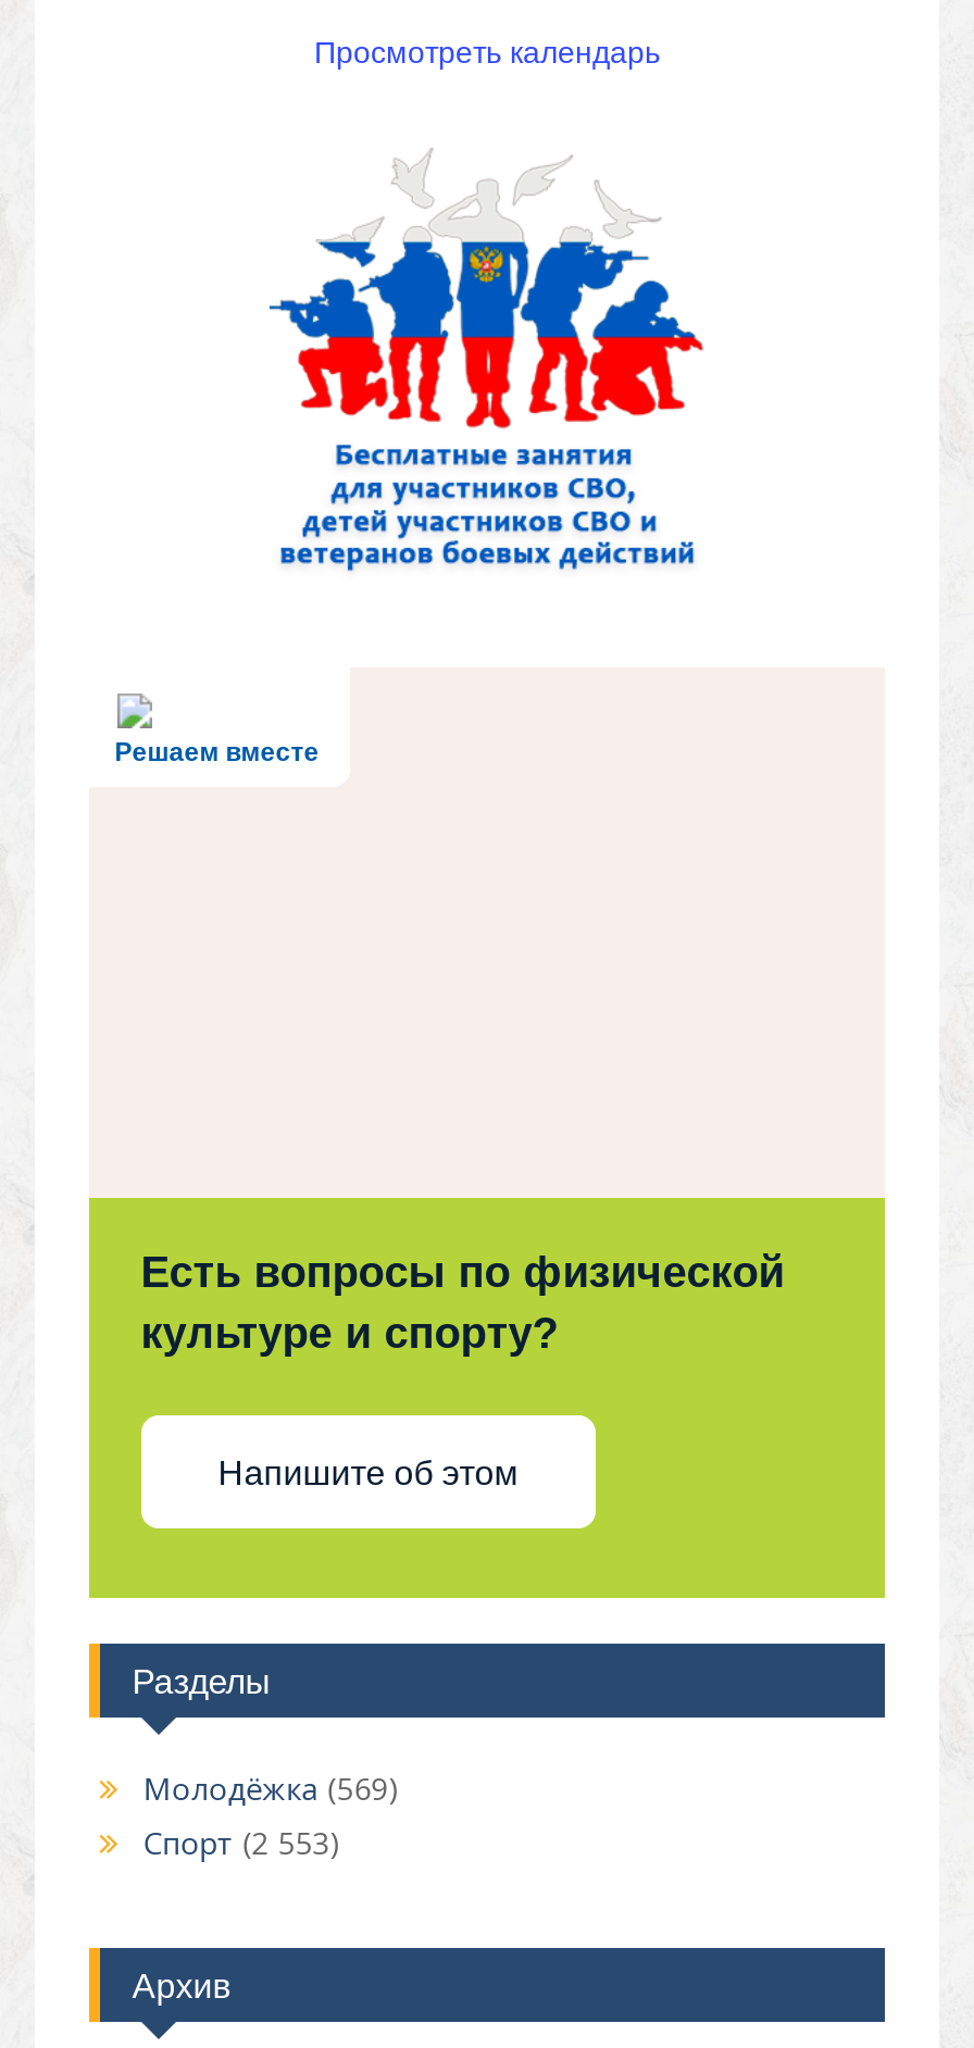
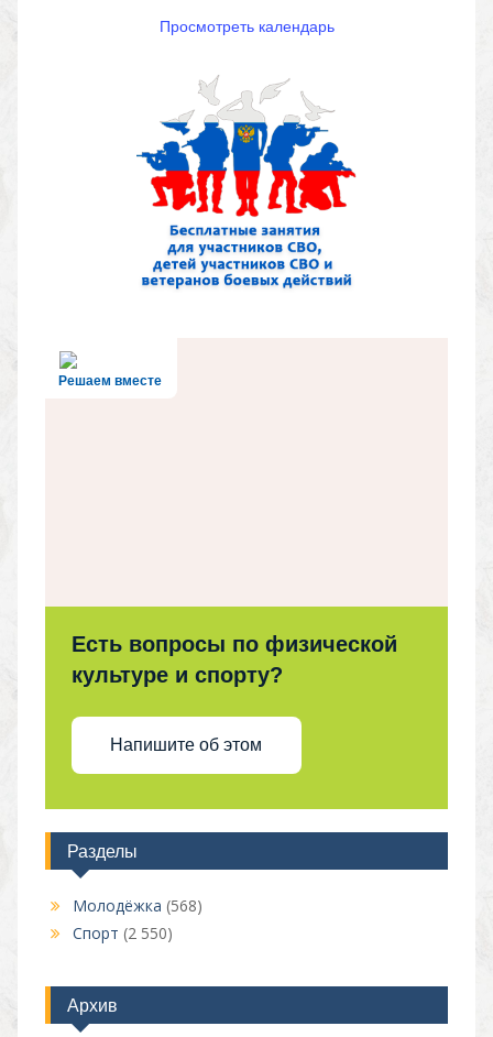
[143,1768,399,1809] Молодёжка (569) -> [72,895,202,916] Молодёжка (568)
[143,1822,341,1863] Спорт (2 553) -> [72,923,172,943] Спорт (2 550)

